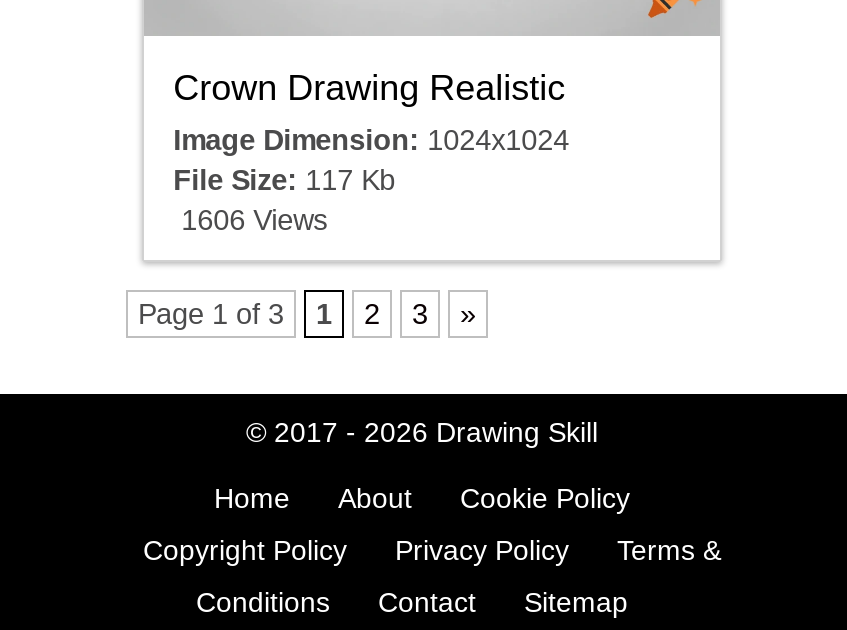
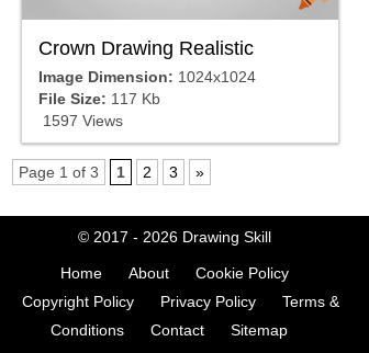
[173,203,327,235] 1606 Views -> [38,111,123,129] 1597 Views

